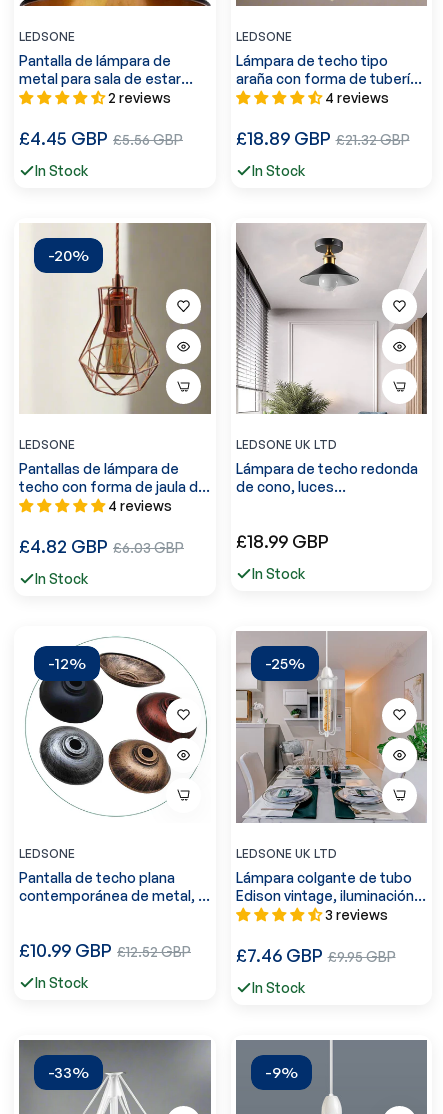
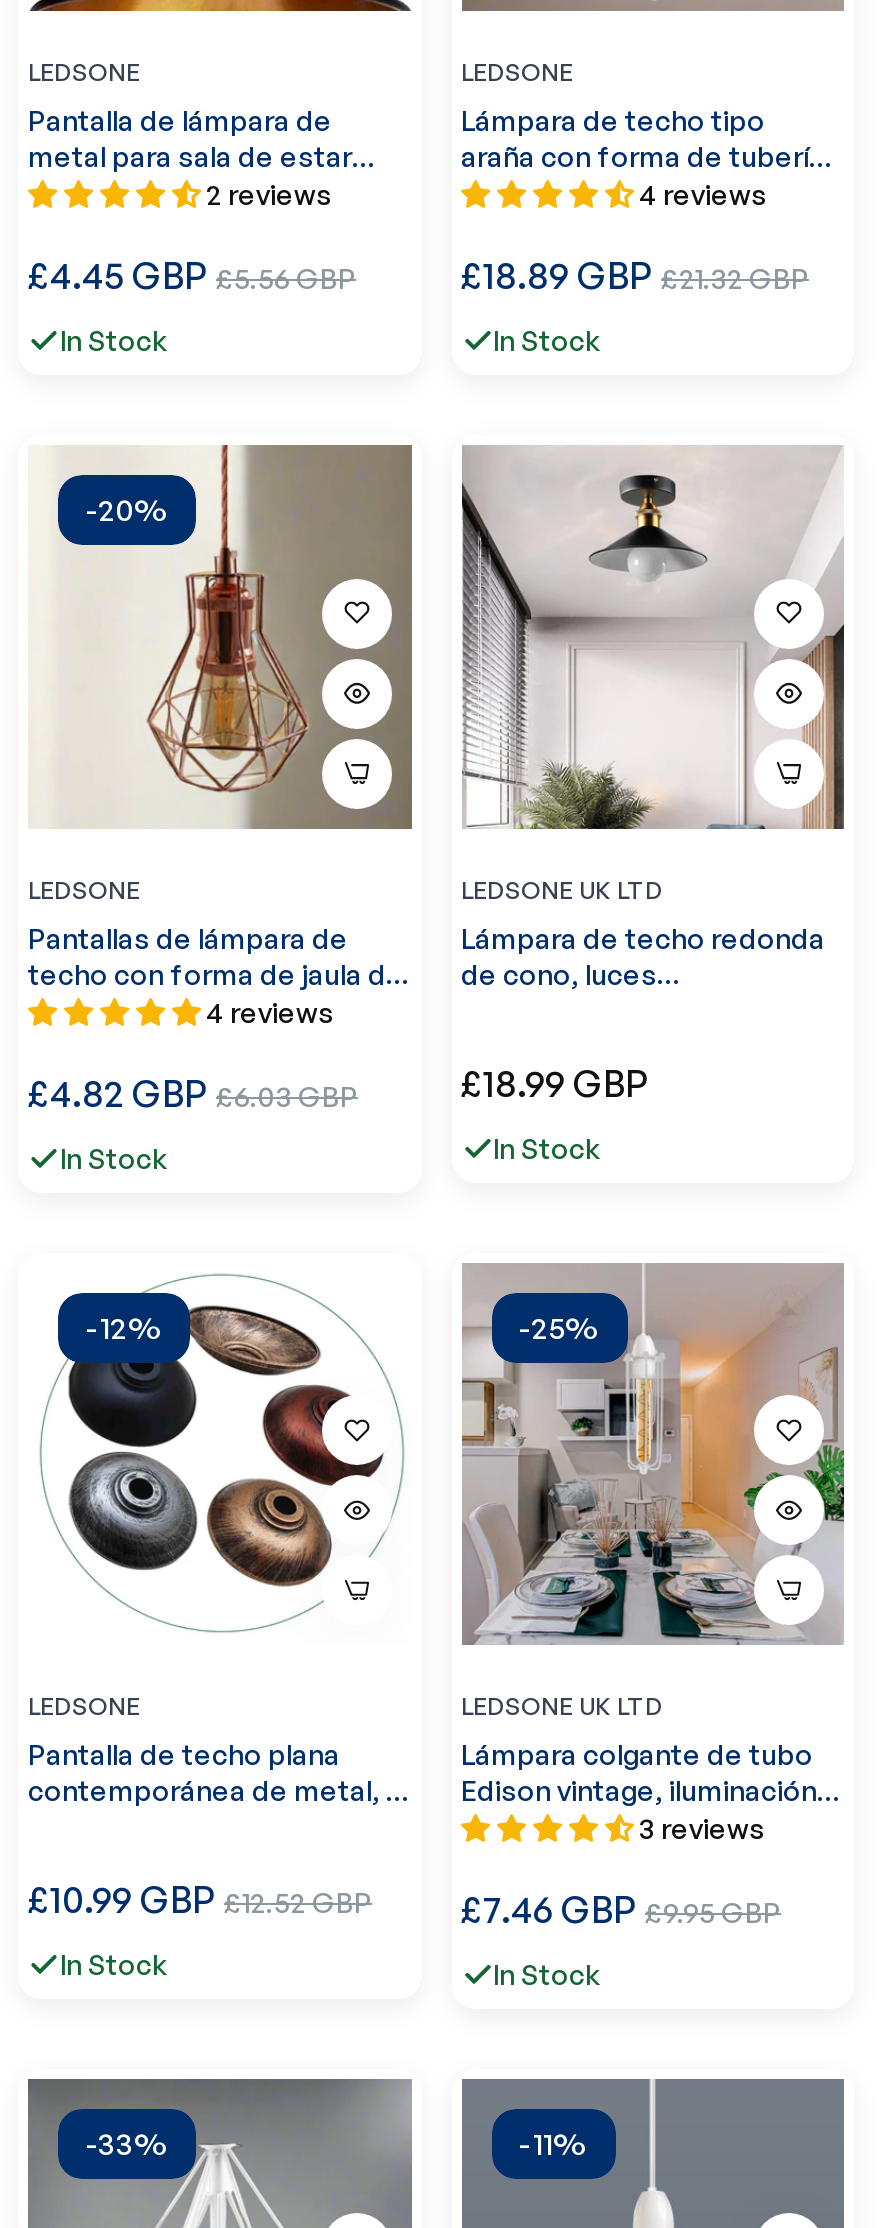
[264,1062,297,1081] -9% -> [519,2125,587,2163] -11%

